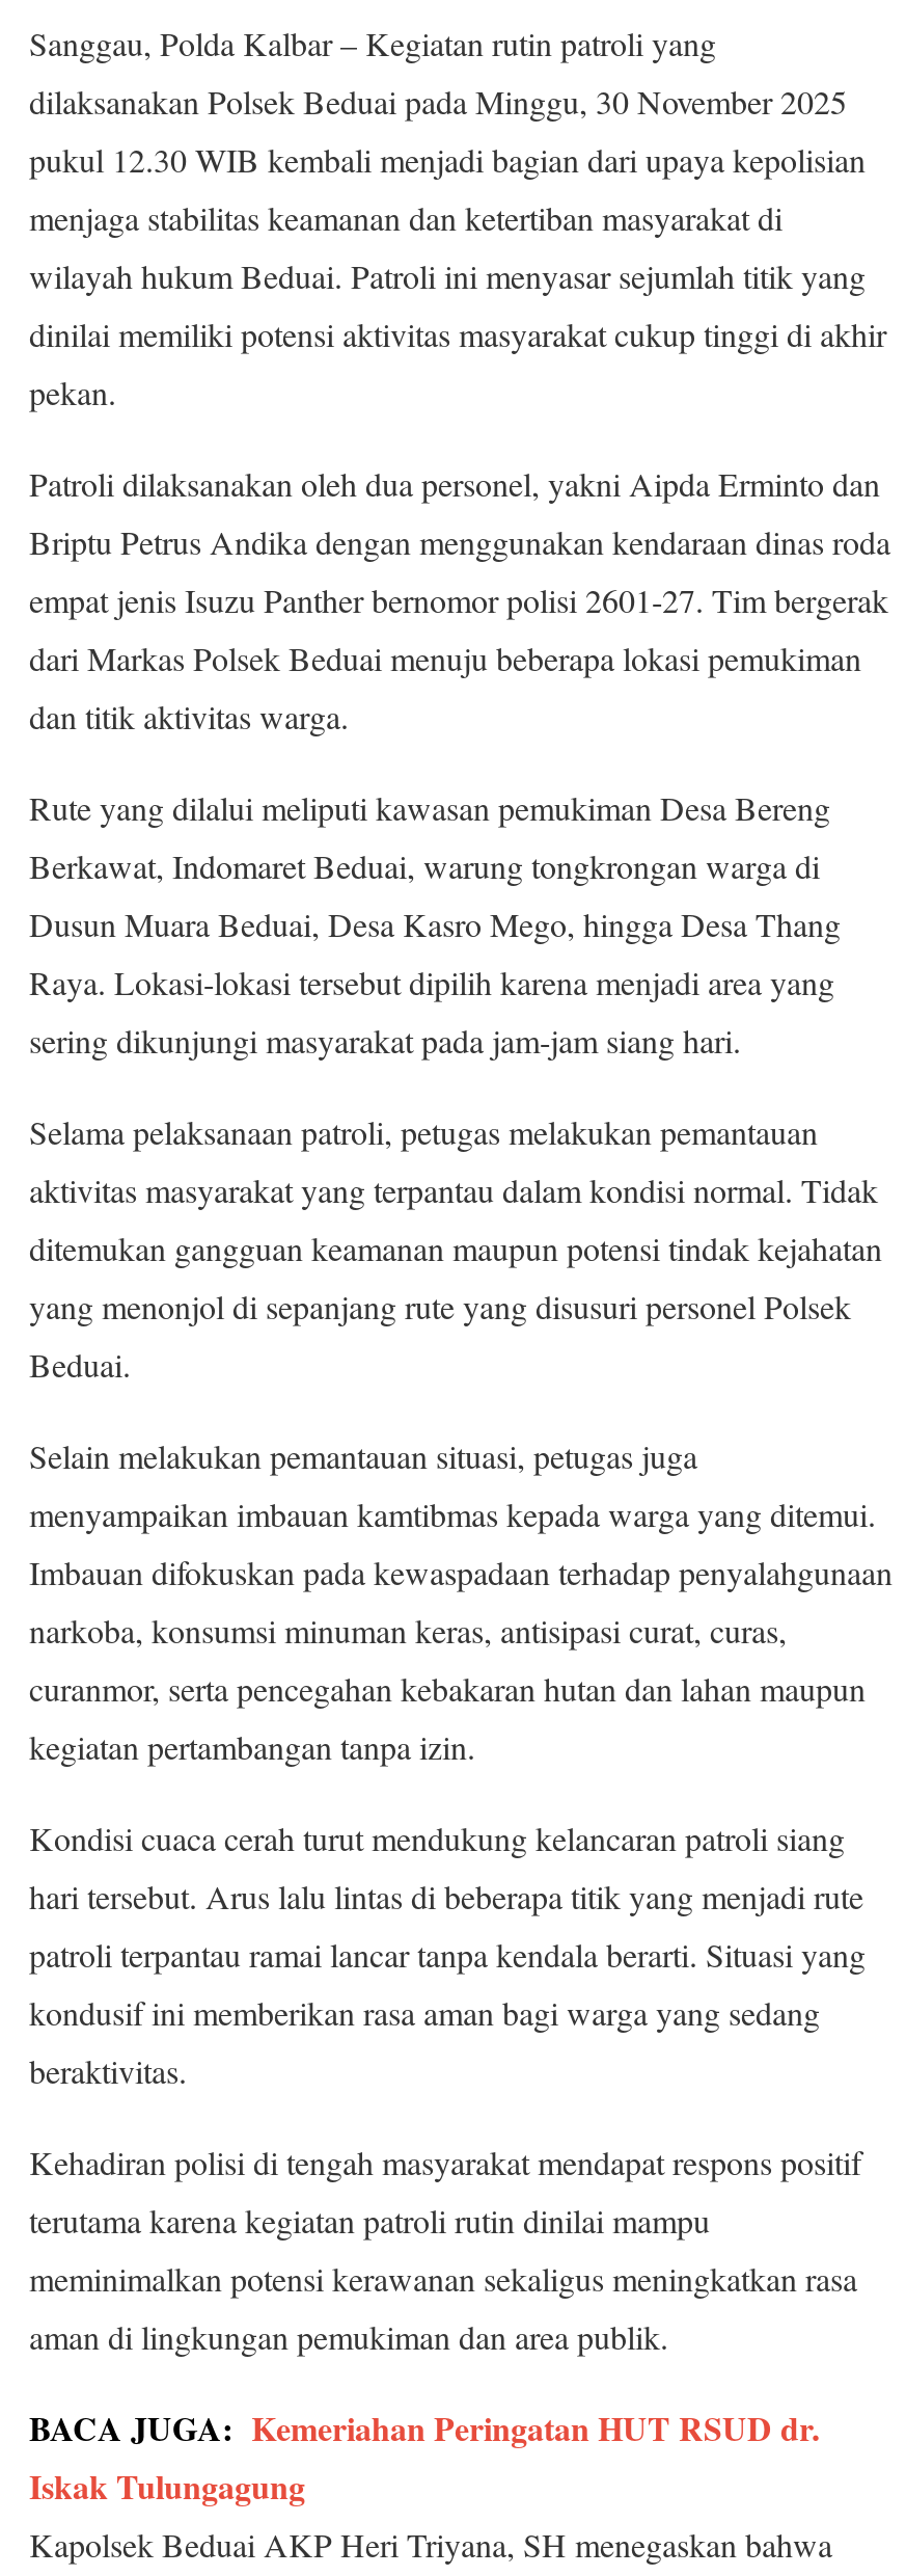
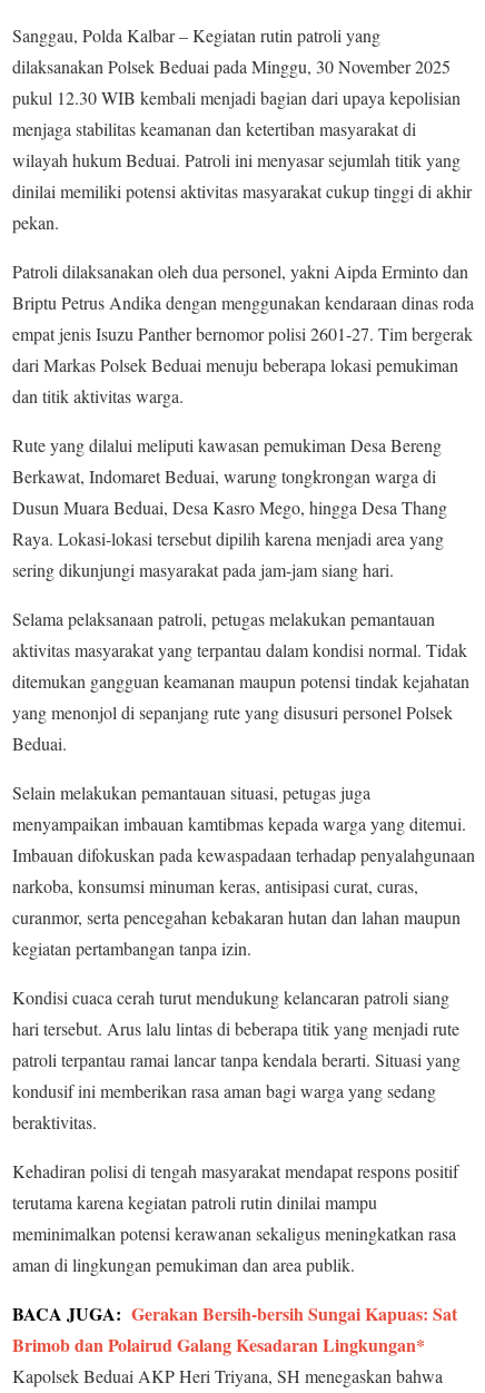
[29,2403,820,2509] BACA JUGA: Kemeriahan Peringatan HUT RSUD dr. | Iskak Tulungagung -> [12,1300,457,1357] BACA JUGA: Gerakan Bersih-bersih Sungai Kapuas: Sat | Brimob dan Polairud Galang Kesadaran Lingkungan*

